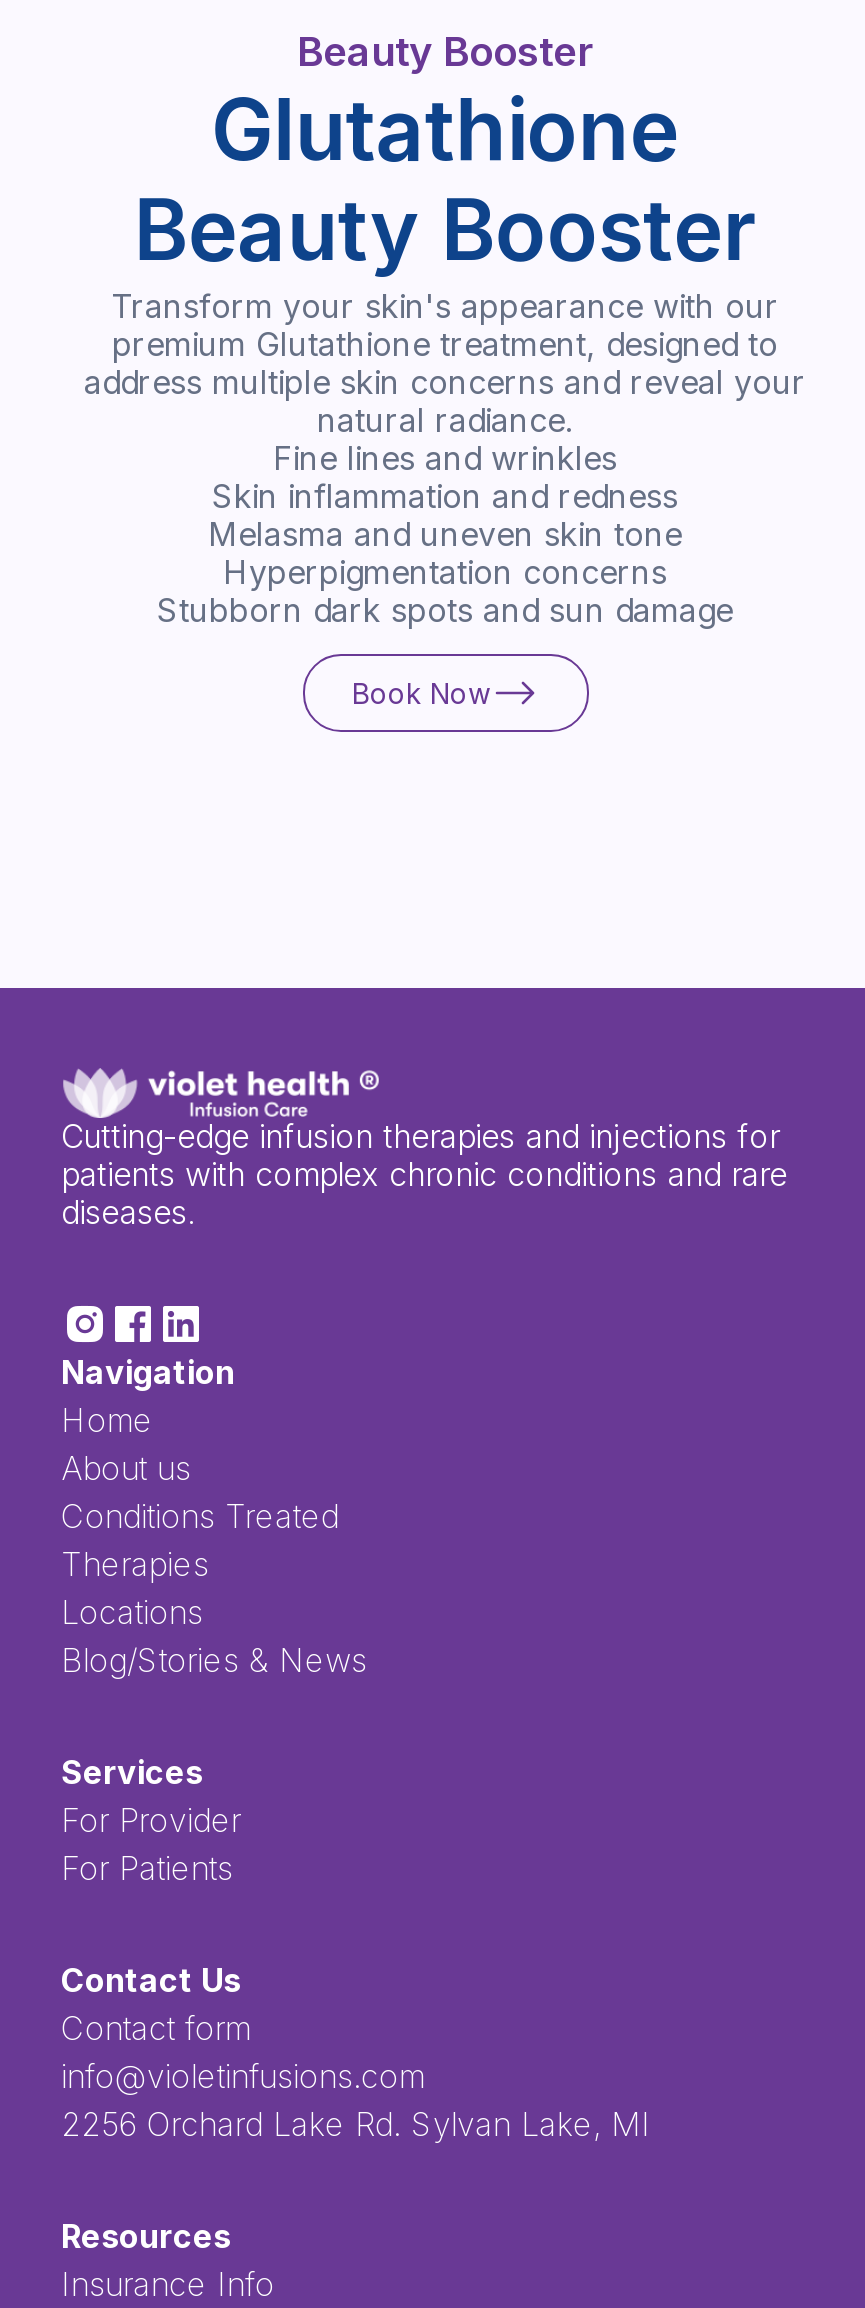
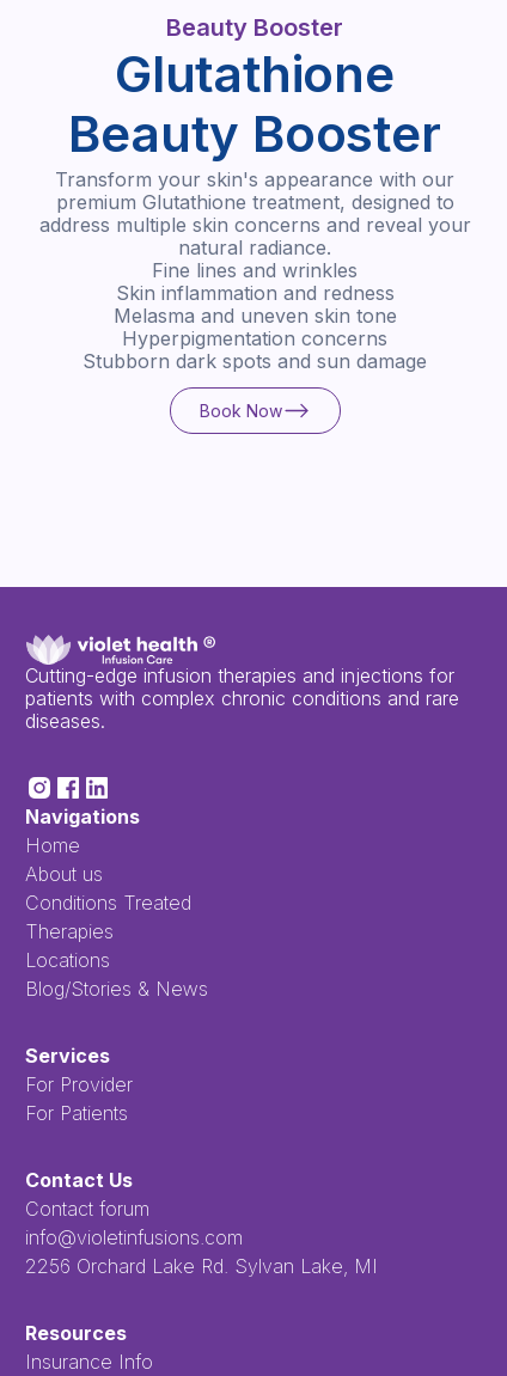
[61,1351,235,1391] Navigation -> [25,804,140,828] Navigations
[61,2007,251,2047] Contact form -> [25,1196,149,1220] Contact forum

